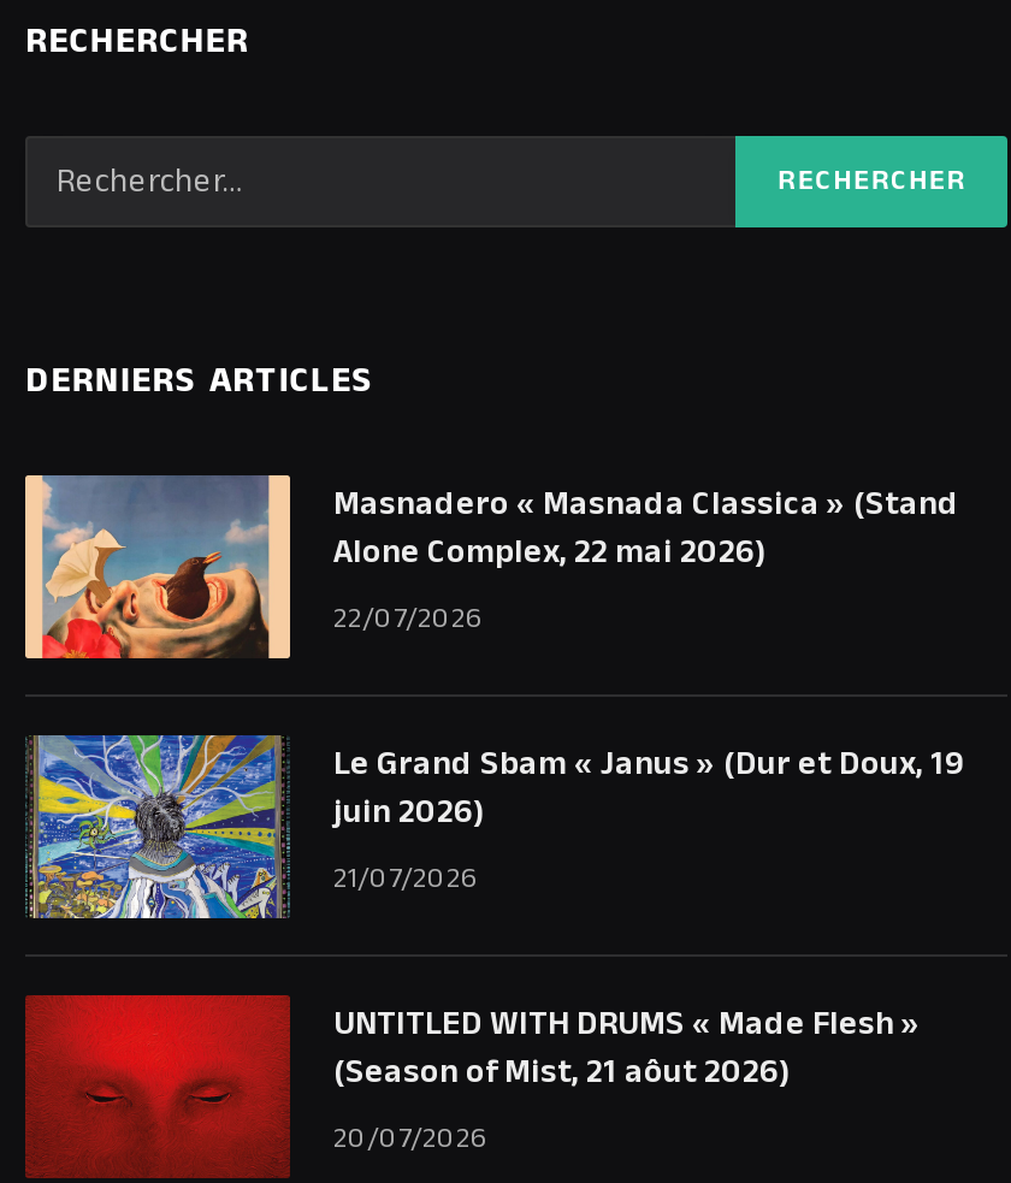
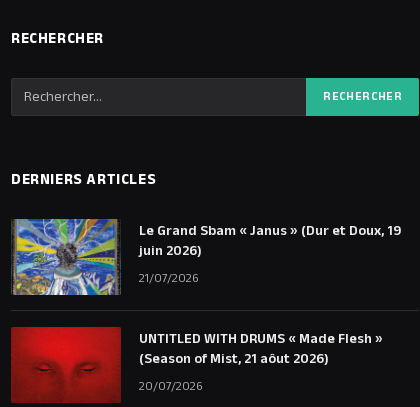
[23,473,959,661] [image] | Masnadero « Masnada Classica » (Stand | Alone Complex, 22 mai 2026) | 22/07/2026 -> none

